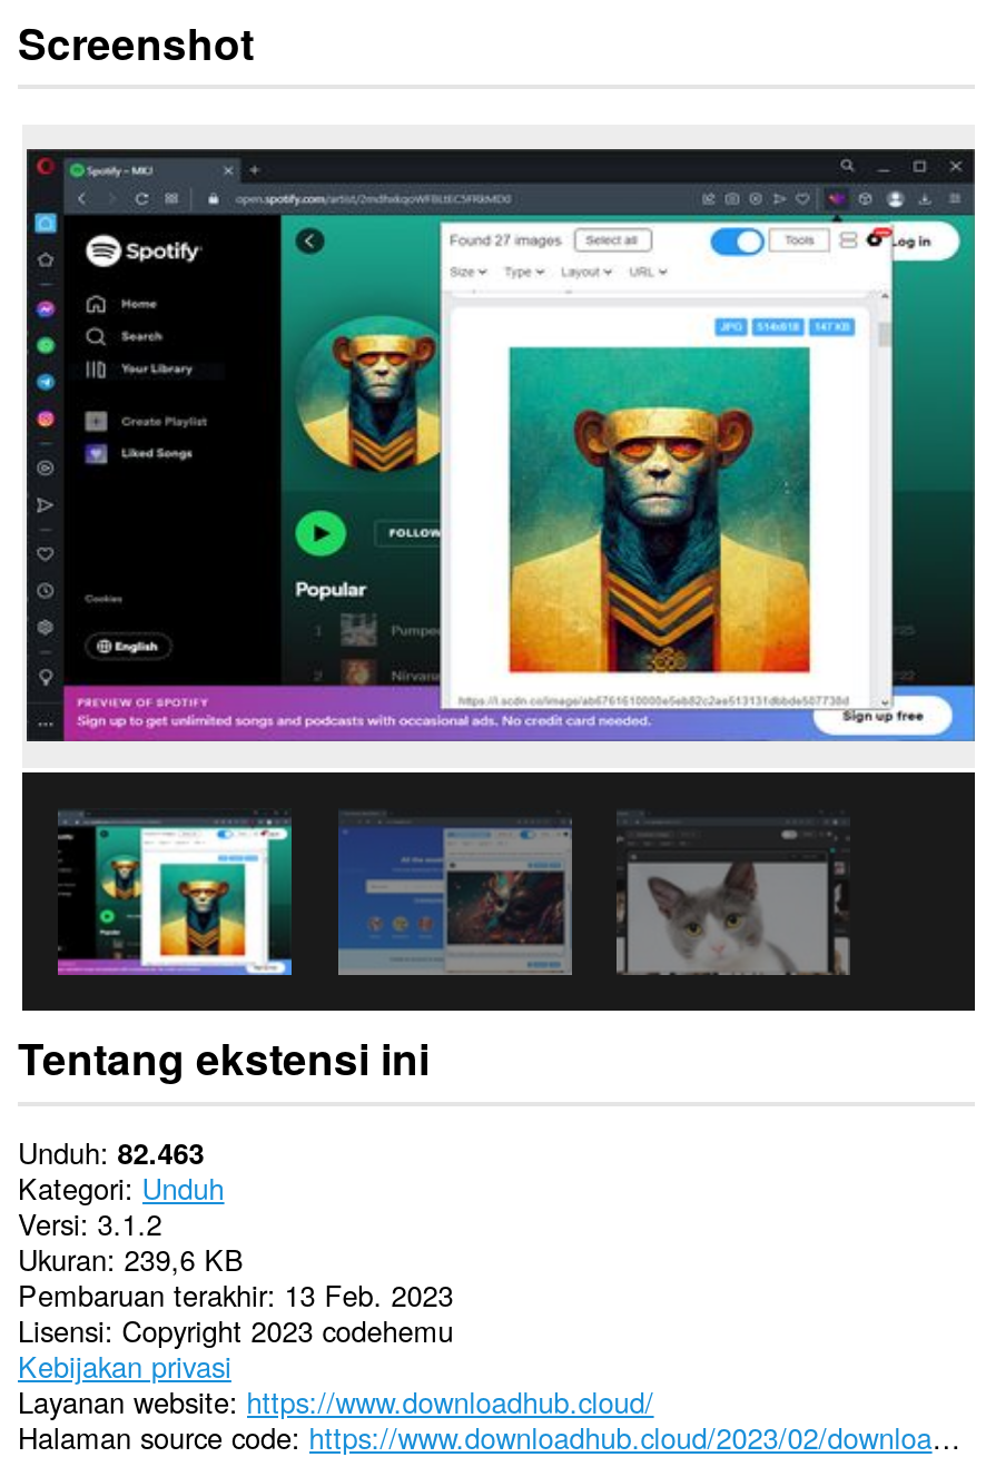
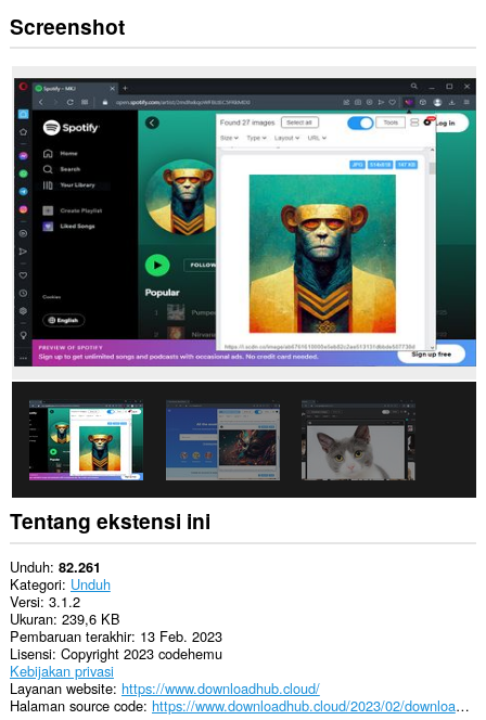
[18,1131,204,1173] Unduh 82.463 -> [10,556,101,577] Unduh 82.261

